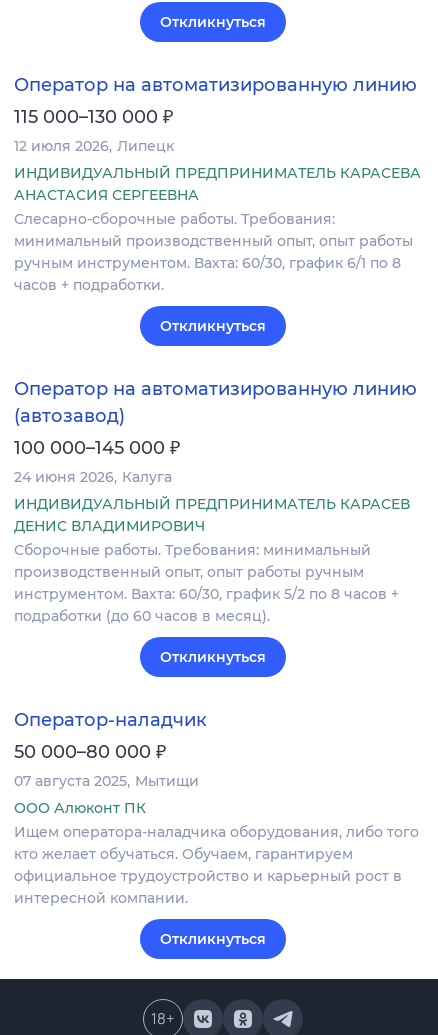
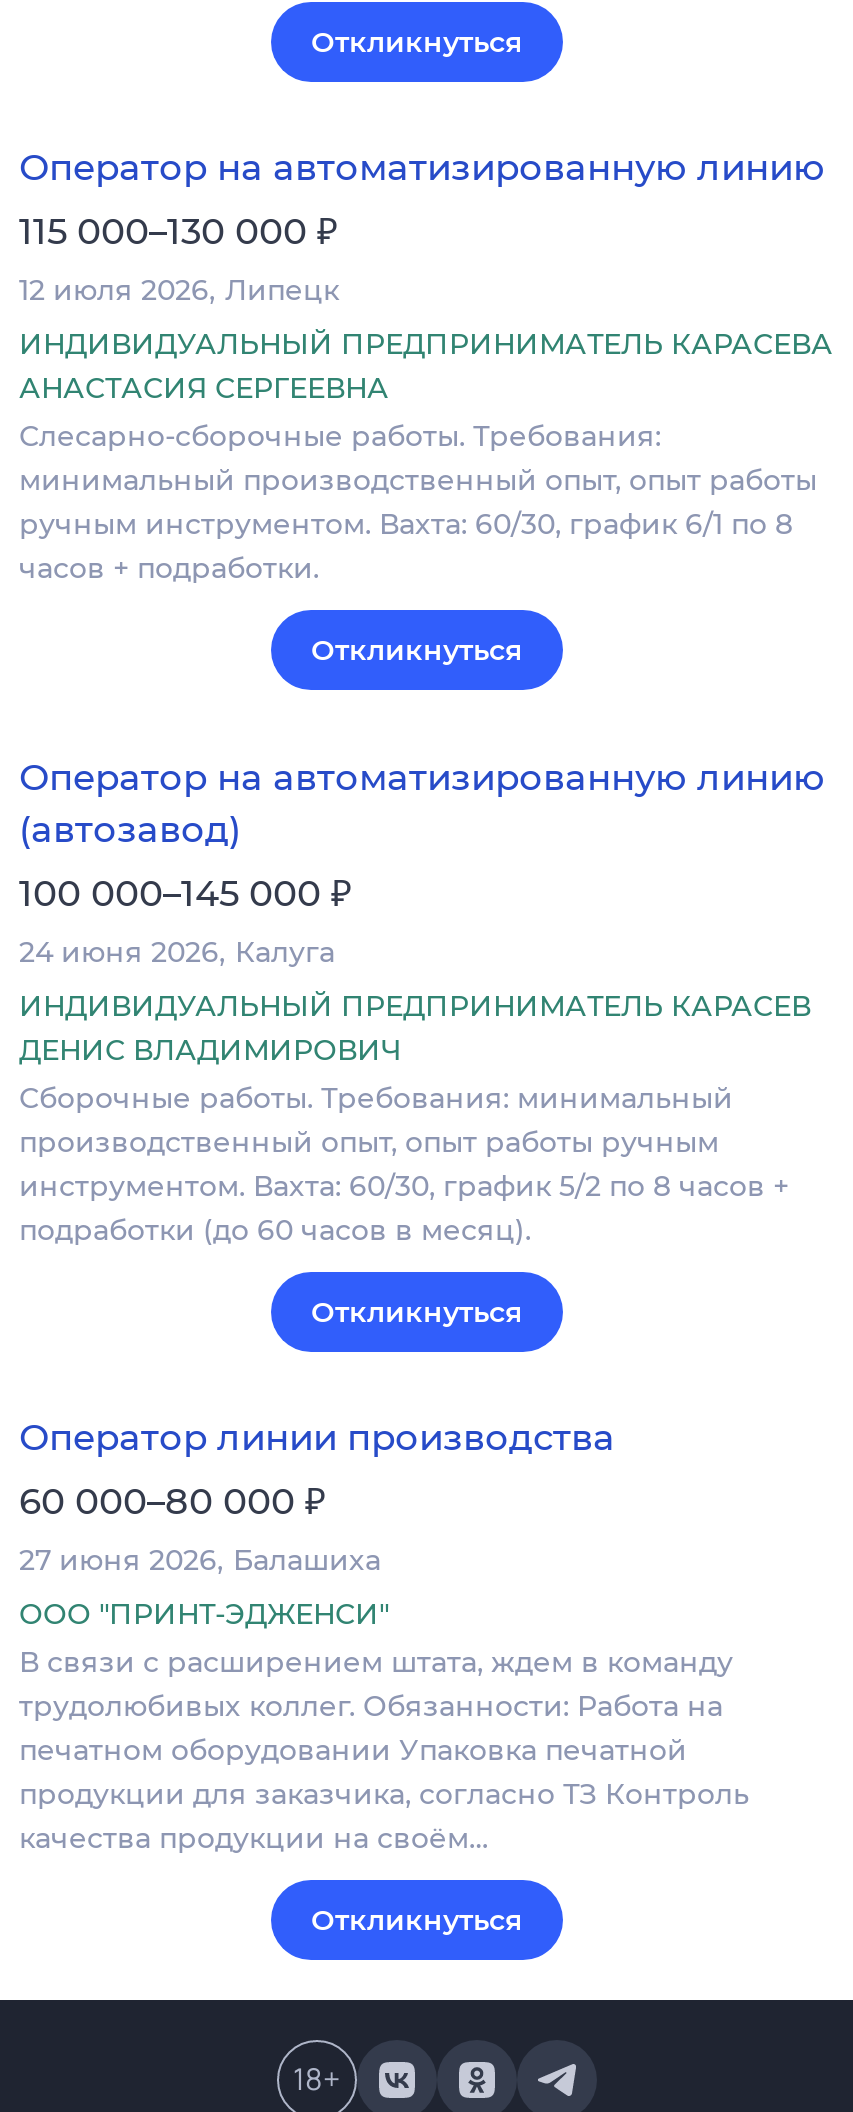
[14,709,207,790] Оператор-наладчик | 50 000–80 000 ₽ | 07 августа 2025 Мытищи -> [19,1417,615,1579] Оператор линии производства | 60 000–80 000 ₽ | 27 июня 2026 Балашиха
[14,799,419,907] ООО Алюконт ПК | Ищем оператора-наладчика оборудования, либо того | кто желает обучаться. Обучаем, гарантируем | официальное трудоустройство и карьерный рост в | интересной компании. -> [19,1597,749,1857] ООО "ПРИНТ-ЭДЖЕНСИ" | В связи с расширением штата, ждем в команду | трудолюбивых коллег. Обязанности: Работа на | печатном оборудовании Упаковка печатной | продукции для заказчика, согласно ТЗ Контроль | качества продукции на своём…

